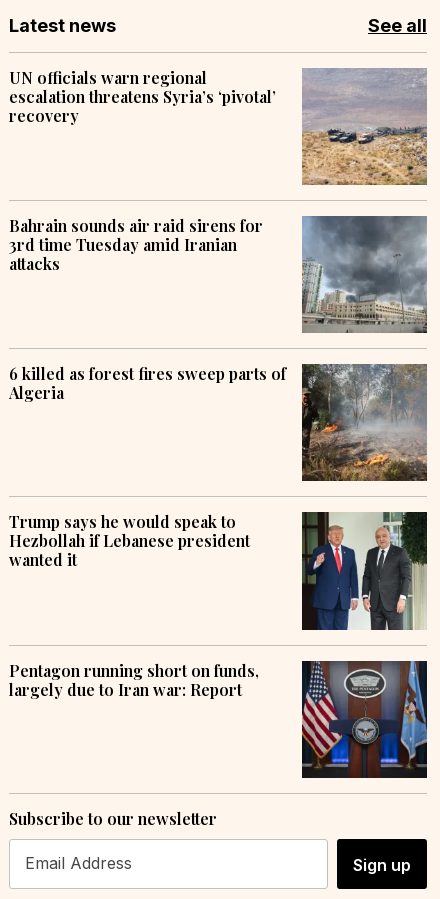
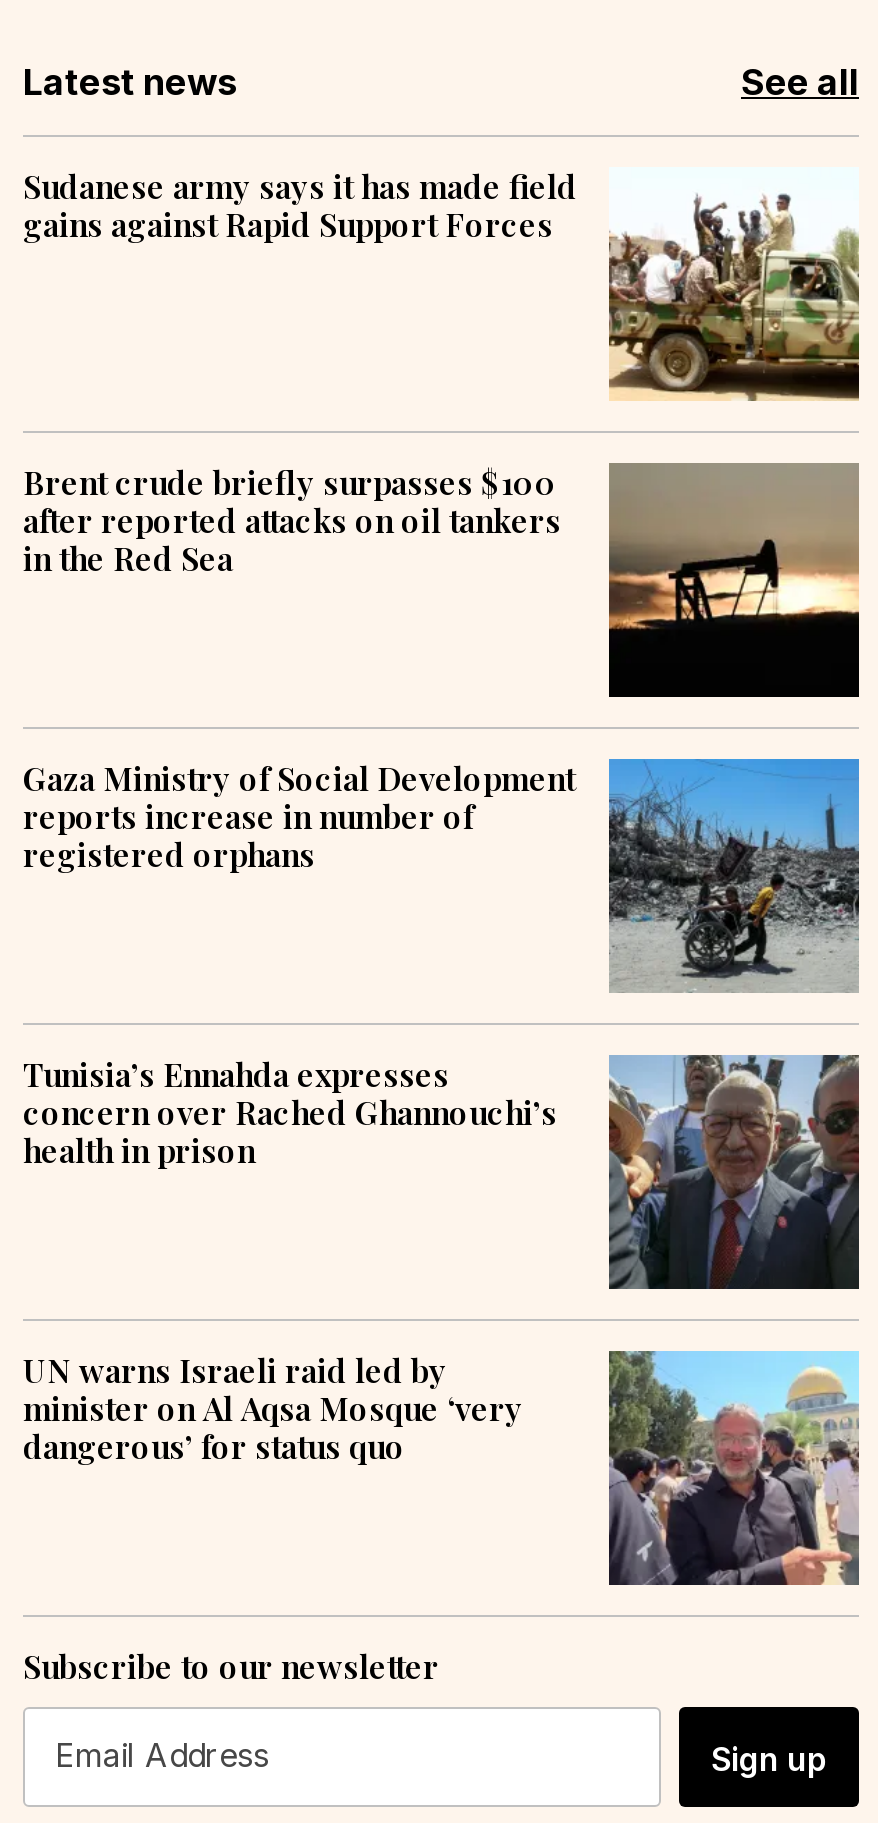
[9,67,428,186] [image] | UN officials warn regional | escalation threatens Syria’s ‘pivotal’ | recovery -> [23,165,859,400] [image] | Sudanese army says it has made field | gains against Rapid Support Forces
[9,215,428,333] [image] | Bahrain sounds air raid sirens for | 3rd time Tuesday amid Iranian | attacks -> [23,461,859,698] [image] | Brent crude briefly surpasses $100 | after reported attacks on oil tankers | in the Red Sea
[9,363,428,481] [image] | 6 killed as forest fires sweep parts of | Algeria -> [23,757,861,992] [image] | Gaza Ministry of Social Development | reports increase in number of | registered orphans
[9,511,250,570] Trump says he would speak to | Hezbollah if Lebanese president | wanted it -> [23,1053,557,1171] Tunisia’s Ennahda expresses | concern over Rached Ghannouchi’s | health in prison
[301,511,427,631] [image] -> [609,1054,861,1292] [image]
[9,659,259,699] Pentagon running short on funds, | largely due to Iran war: Report -> [23,1349,523,1467] UN warns Israeli raid led by | minister on Al Aqsa Mosque ‘very | dangerous’ for status quo
[302,660,428,779] [image] -> [607,1350,861,1586] [image]

